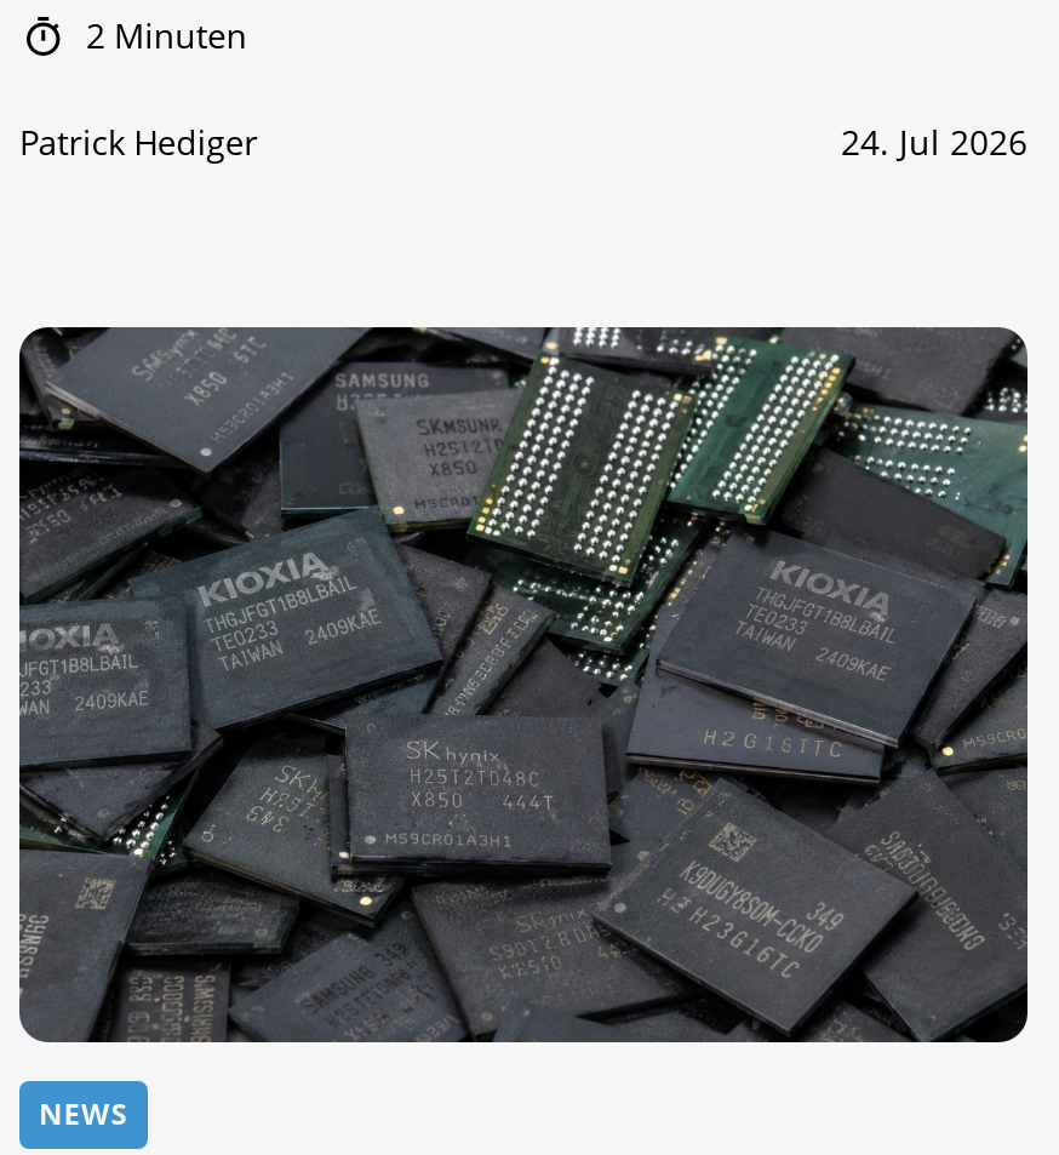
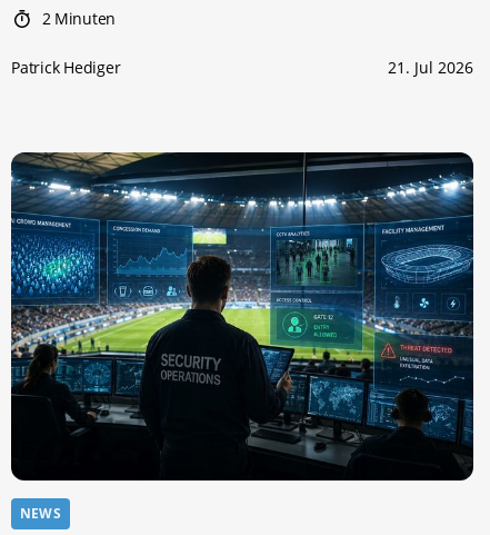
[841,118,1027,164] 24. Jul 2026 -> [388,56,473,77] 21. Jul 2026
[17,325,1027,1045] [image] -> [10,151,473,480] [image]

